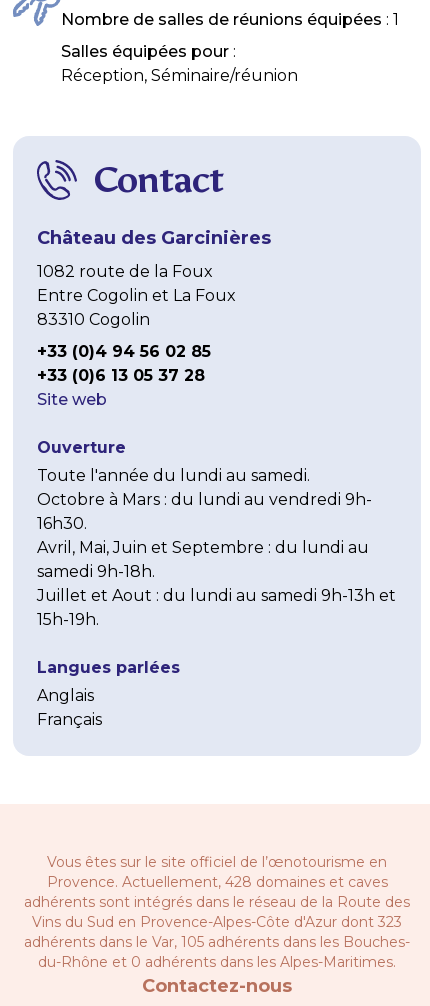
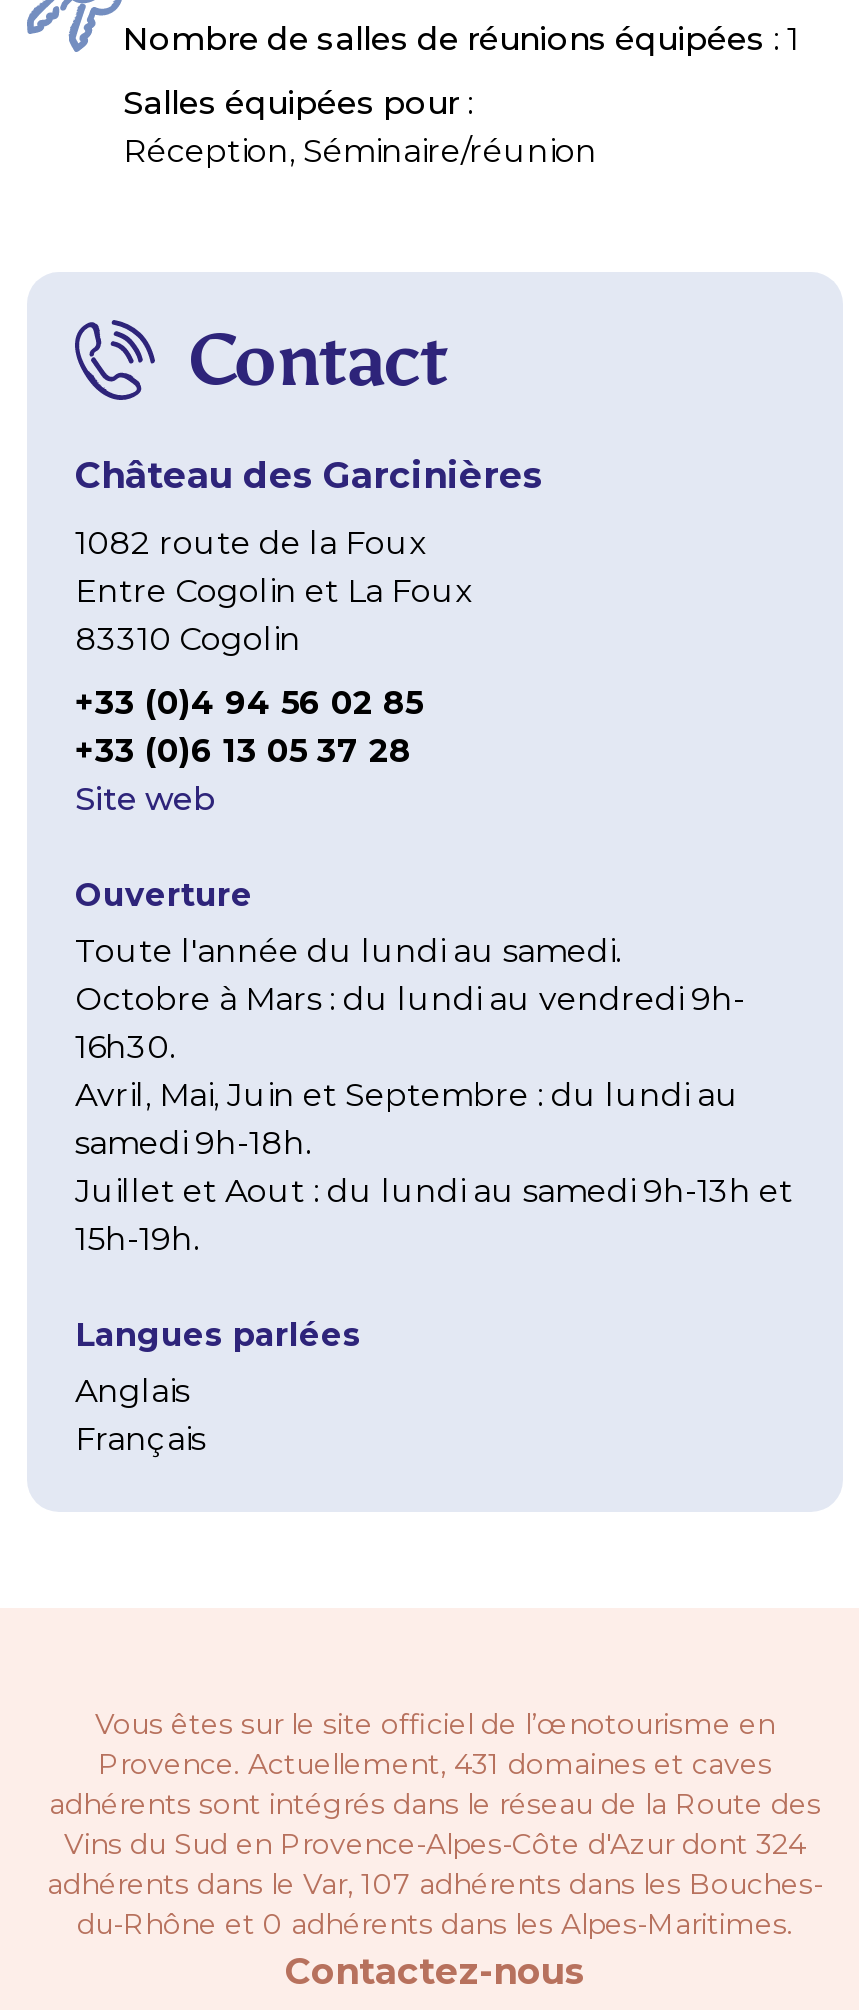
[46,873,387,891] Provence. Actuellement, 428 domaines et caves -> [98,1747,772,1783] Provence. Actuellement, 431 domaines et caves
[32,913,402,931] Vins du Sud en Provence-Alpes-Côte d'Azur dont 323 -> [64,1827,806,1863] Vins du Sud en Provence-Alpes-Côte d'Azur dont 324
[24,933,410,951] adhérents dans le Var, 105 adhérents dans les Bouches- -> [47,1867,823,1903] adhérents dans le Var, 107 adhérents dans les Bouches-

